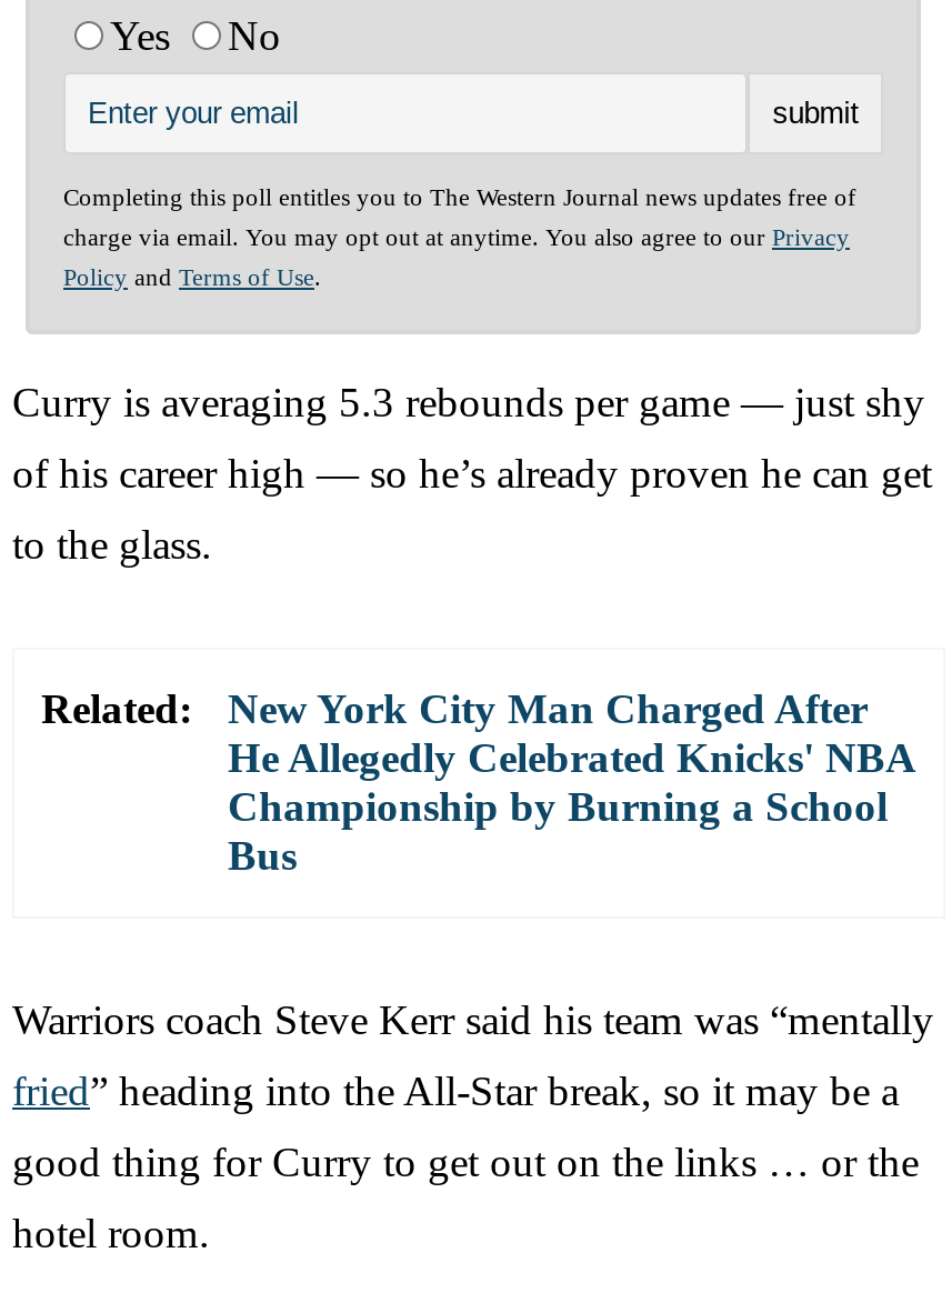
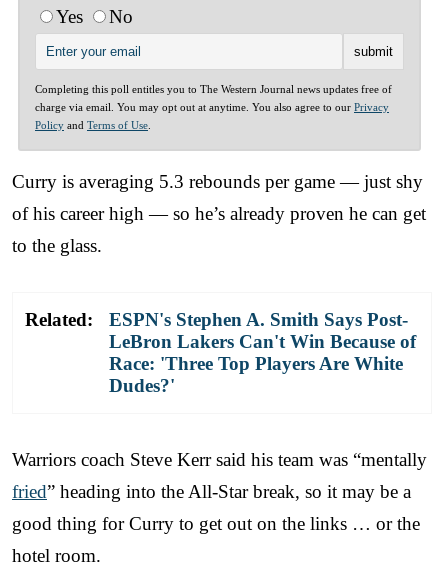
[228,684,914,878] New York City Man Charged After | He Allegedly Celebrated Knicks' NBA | Championship by Burning a School | Bus -> [109,309,416,396] ESPN's Stephen A. Smith Says Post- | LeBron Lakers Can't Win Because of | Race: 'Three Top Players Are White | Dudes?'

